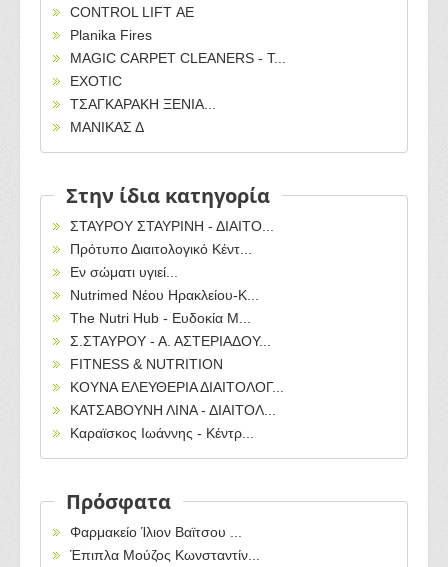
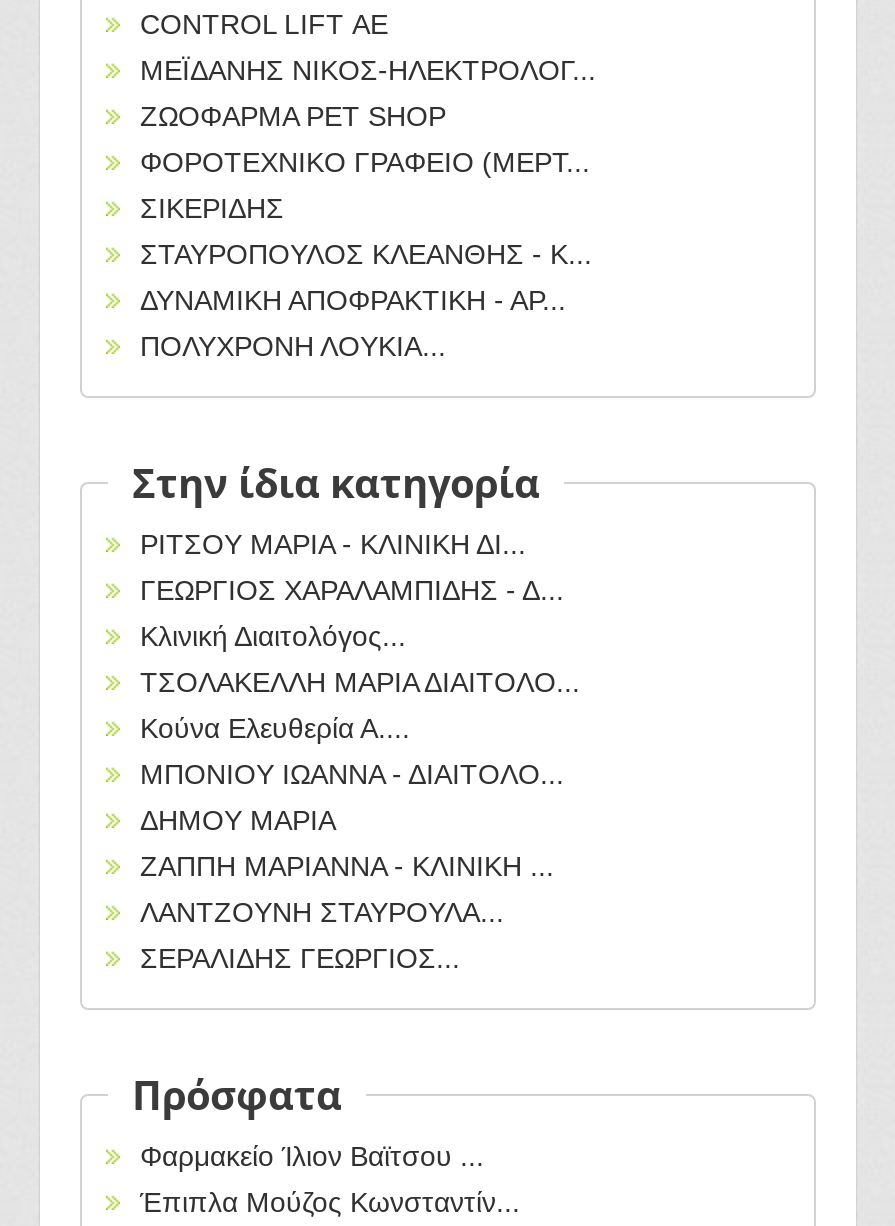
[70,27,286,135] Planika Fires | MAGIC CARPET CLEANERS - T... | EXOTIC | ΤΣΑΓΚΑΡΑΚΗ ΞΕΝΙΑ... | ΜΑΝΙΚΑΣ Δ -> [140,54,596,362] ΜΕΪΔΑΝΗΣ ΝΙΚΟΣ-ΗΛΕΚΤΡΟΛΟΓ... | ΖΩΟΦΑΡΜΑ PET SHOP | ΦΟΡΟΤΕΧΝΙΚΟ ΓΡΑΦΕΙΟ (ΜΕΡΤ... | ΣΙΚΕΡΙΔΗΣ | ΣΤΑΥΡΟΠΟΥΛΟΣ ΚΛΕΑΝΘΗΣ - K... | ΔΥΝΑΜΙΚΗ ΑΠΟΦΡΑΚΤΙΚΗ - ΑΡ... | ΠΟΛΥΧΡΟΝΗ ΛΟΥΚΙΑ...
[70,218,284,441] ΣΤΑΥΡΟΥ ΣΤΑΥΡΙΝΗ - ΔΙΑΙΤΟ... | Πρότυπο Διαιτολογικό Κέντ... | Εν σώματι υγιεί... | Nutrimed Νέου Ηρακλείου-Κ... | The Nutri Hub - Ευδοκία Μ... | Σ.ΣΤΑΥΡΟΥ - Α. ΑΣΤΕΡΙΑΔΟΥ... | FITNESS & NUTRITION | ΚΟΥΝΑ ΕΛΕΥΘΕΡΙΑ ΔΙΑΙΤΟΛΟΓ... | ΚΑΤΣΑΒΟΥΝΗ ΛΙΝΑ - ΔΙΑΙΤΟΛ... | Καραϊσκος Ιωάννης - Κέντρ... -> [140,528,580,974] ΡΙΤΣΟΥ ΜΑΡΙΑ - ΚΛΙΝΙΚΗ ΔΙ... | ΓΕΩΡΓΙΟΣ ΧΑΡΑΛΑΜΠΙΔΗΣ - Δ... | Κλινική Διαιτολόγος... | ΤΣΟΛΑΚΕΛΛΗ ΜΑΡΙΑ ΔΙΑΙΤΟΛΟ... | Κούνα Ελευθερία Α.... | ΜΠΟΝΙΟΥ ΙΩΑΝΝΑ - ΔΙΑΙΤΟΛΟ... | ΔΗΜΟΥ ΜΑΡΙΑ | ΖΑΠΠΗ ΜΑΡΙΑΝΝΑ - ΚΛΙΝΙΚΗ ... | ΛΑΝΤΖΟΥΝΗ ΣΤΑΥΡΟΥΛΑ... | ΣΕΡΑΛΙΔΗΣ ΓΕΩΡΓΙΟΣ...

